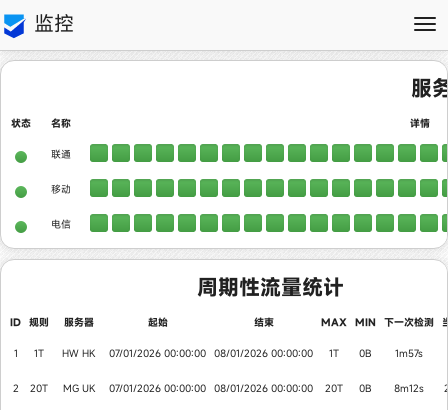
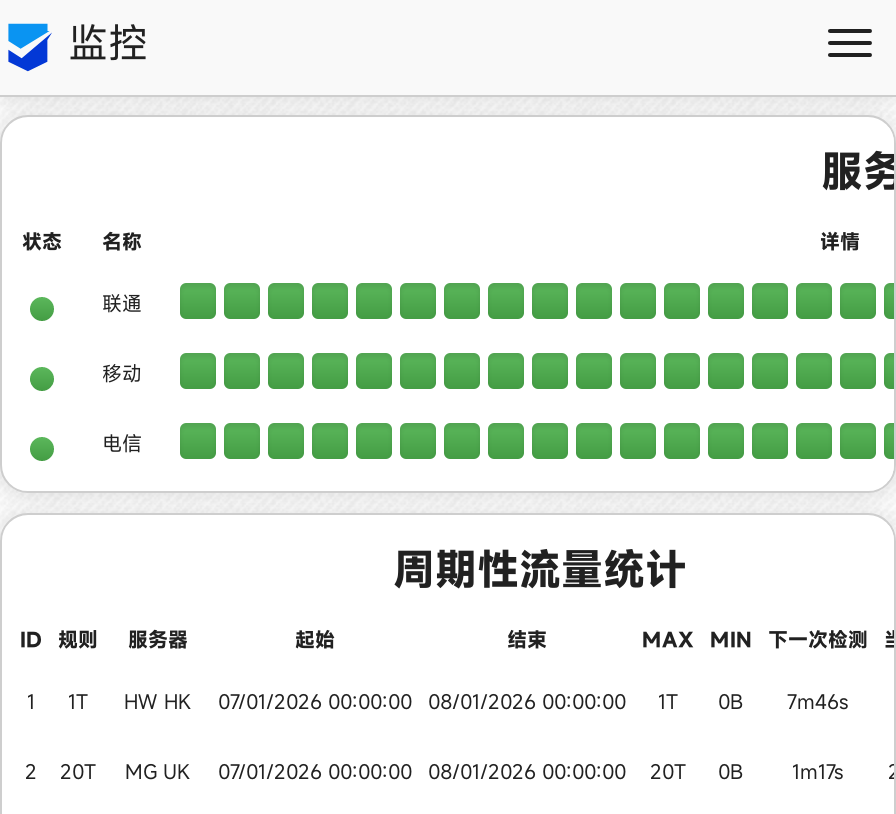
[13,347,423,360] 1 1T HW HK 07/01/2026 00:00:00 08/01/2026 00:00:00 1T 0B 1m57s -> [27,689,849,715] 1 1T HW HK 07/01/2026 00:00:00 08/01/2026 00:00:00 1T 0B 7m46s
[394,382,424,395] 8m12s -> [792,759,844,785] 1m17s

